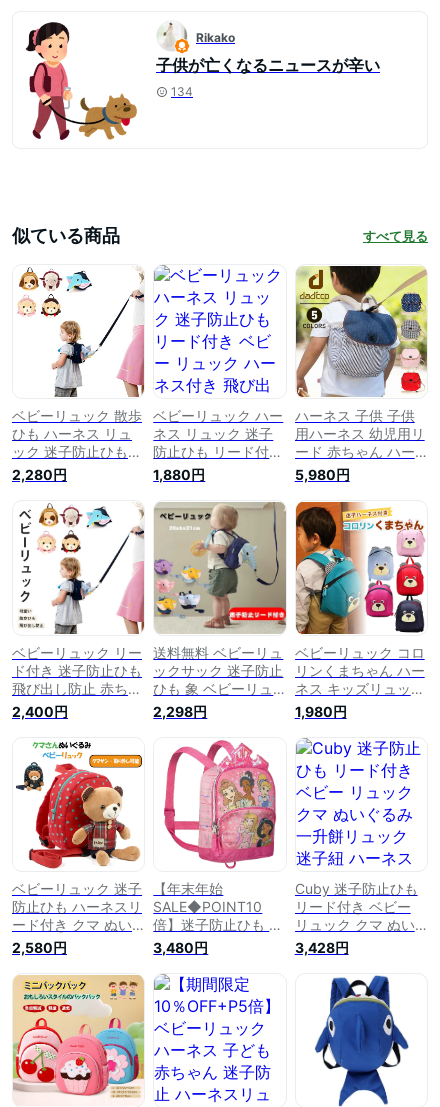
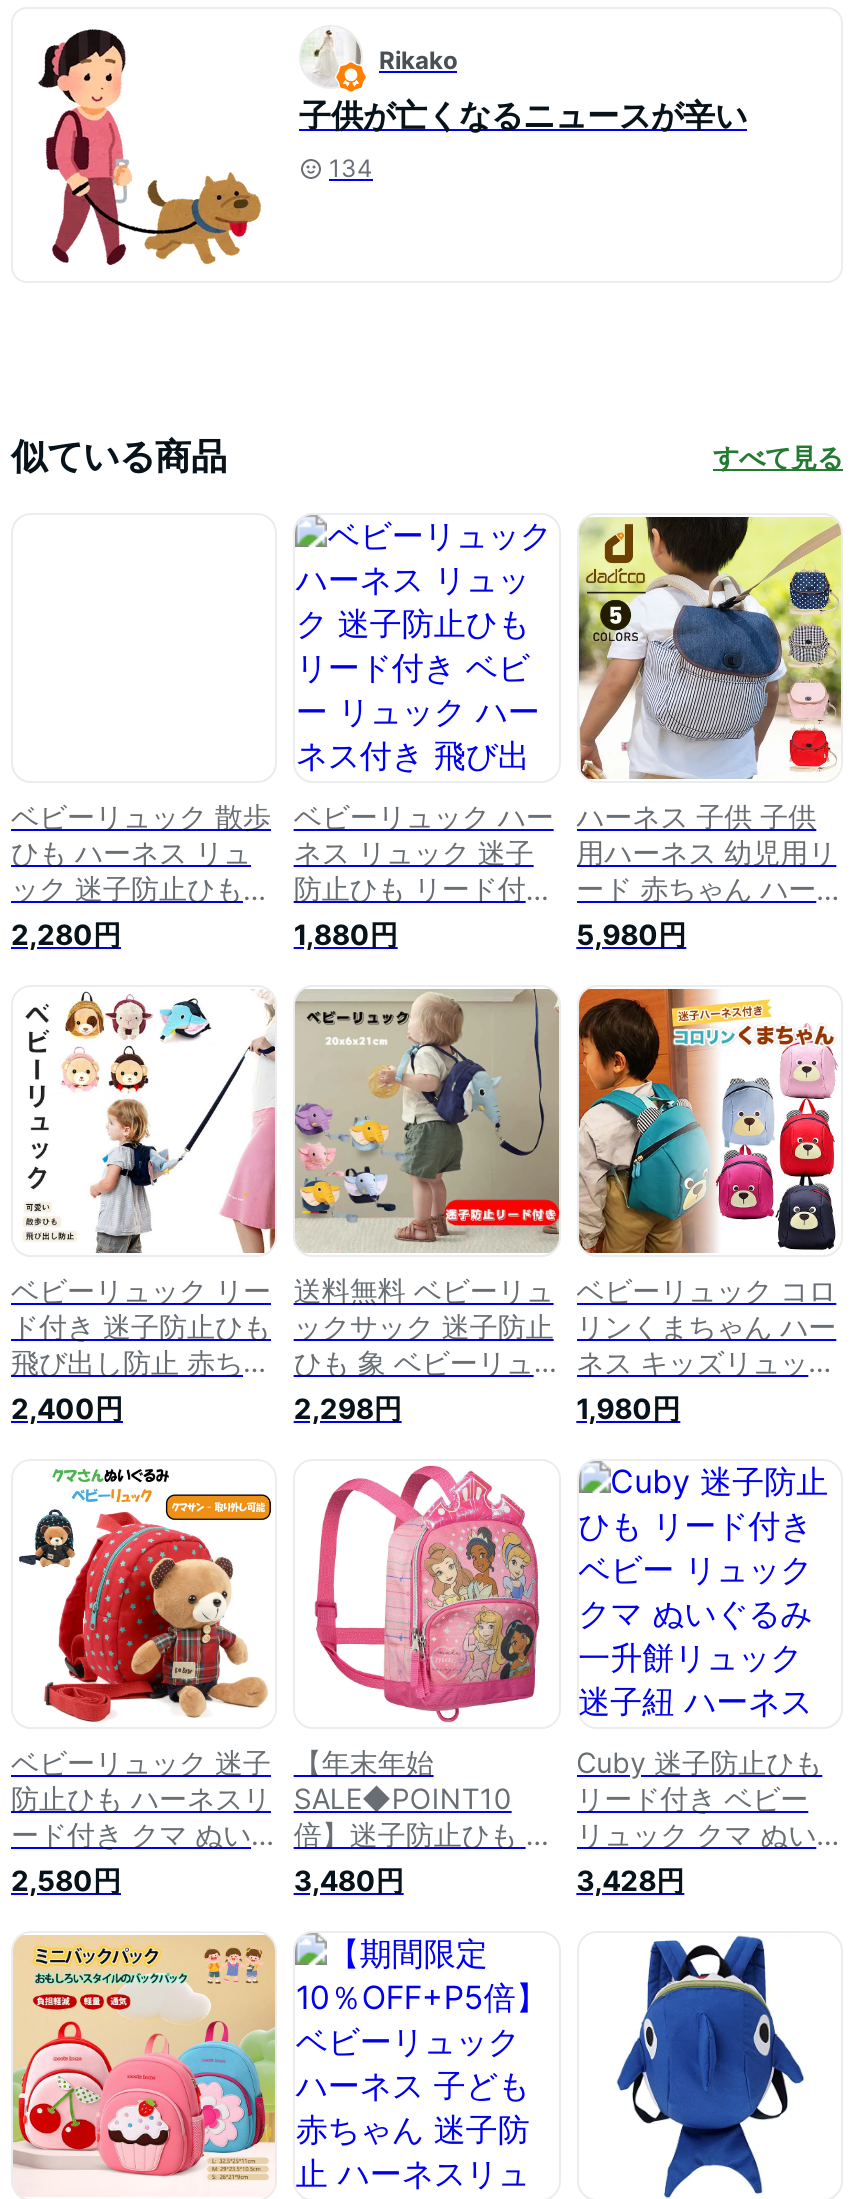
[17,267,145,398] [image] -> none

